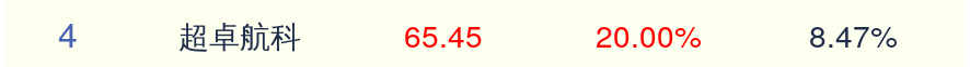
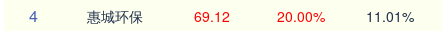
[178,13,483,56] 超卓航科 | 65.45 -> [87,6,229,26] 惠城环保 | 69.12
[809,13,897,56] 8.47% -> [365,6,413,26] 11.01%

